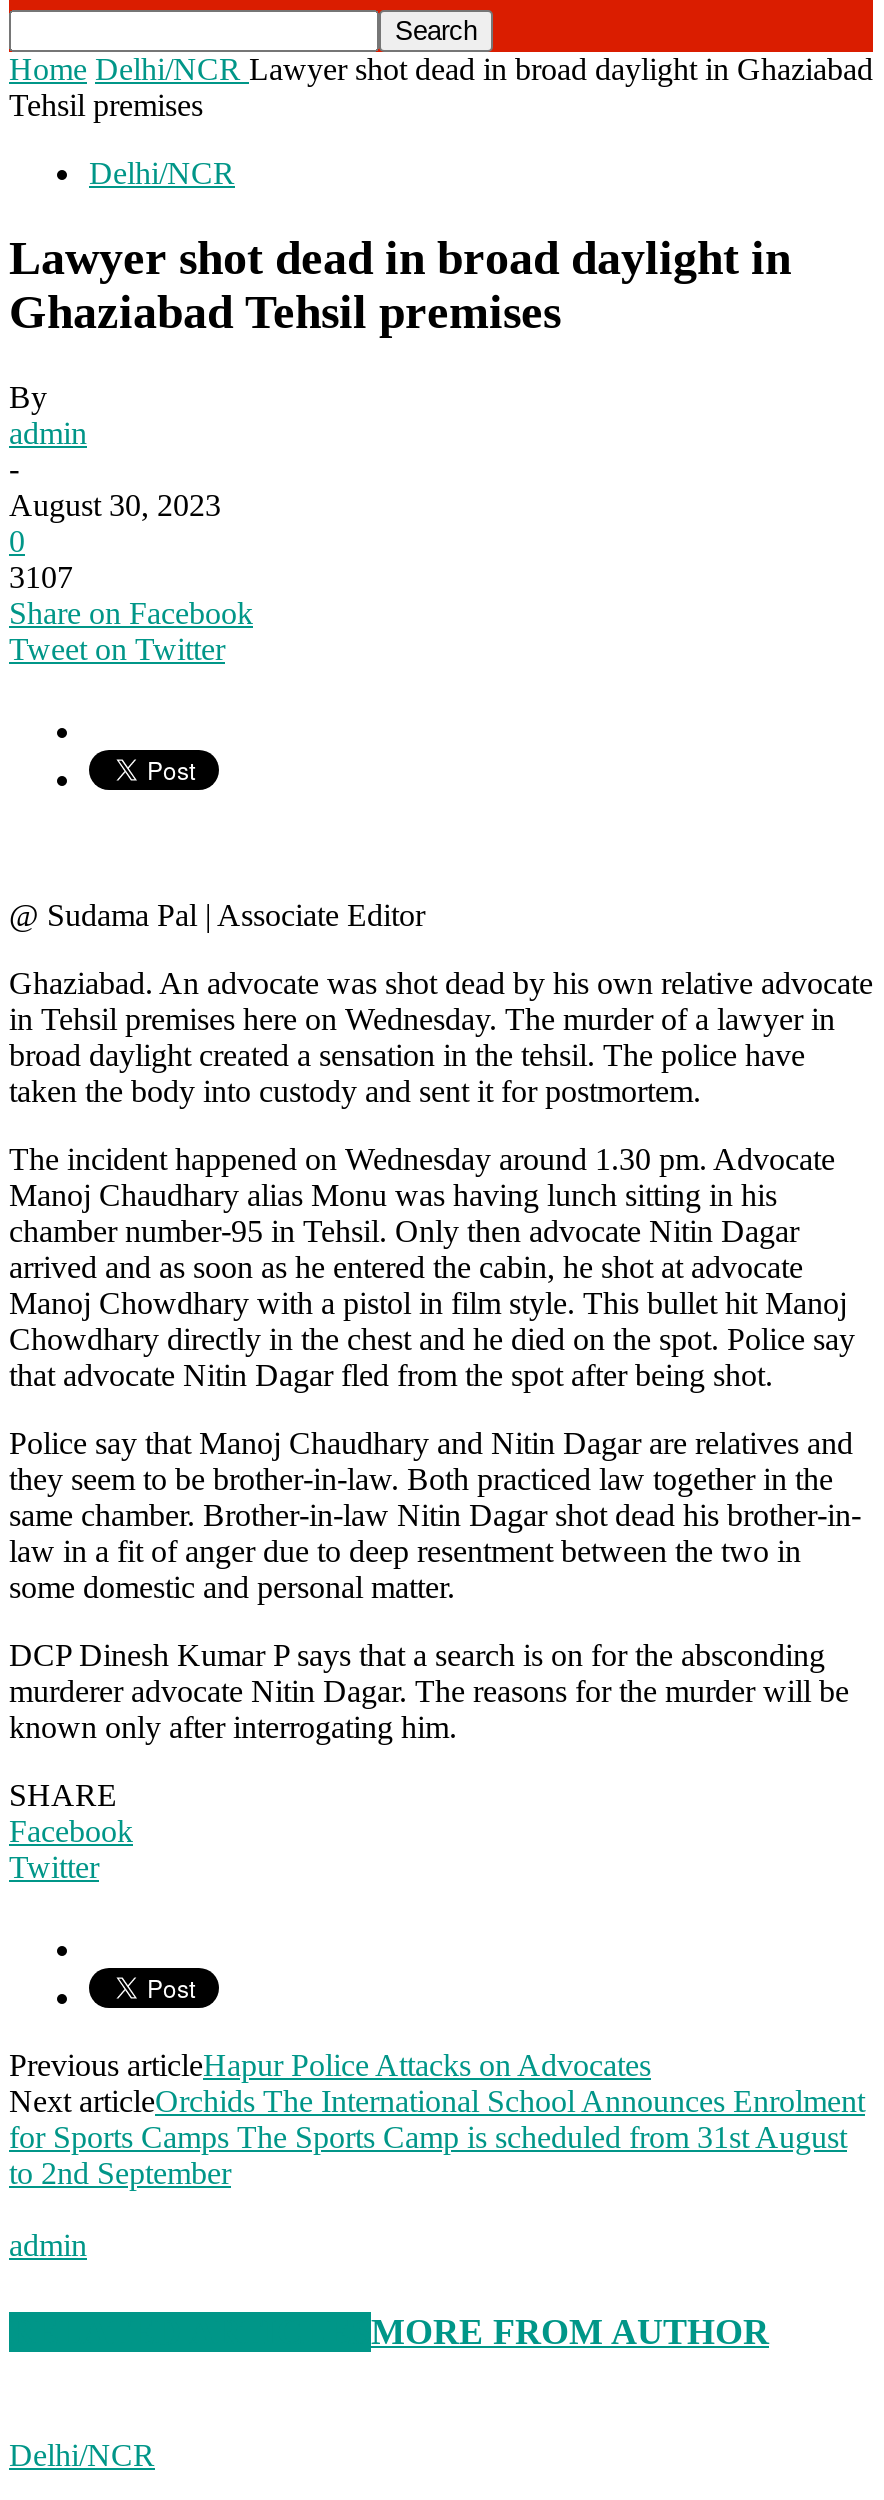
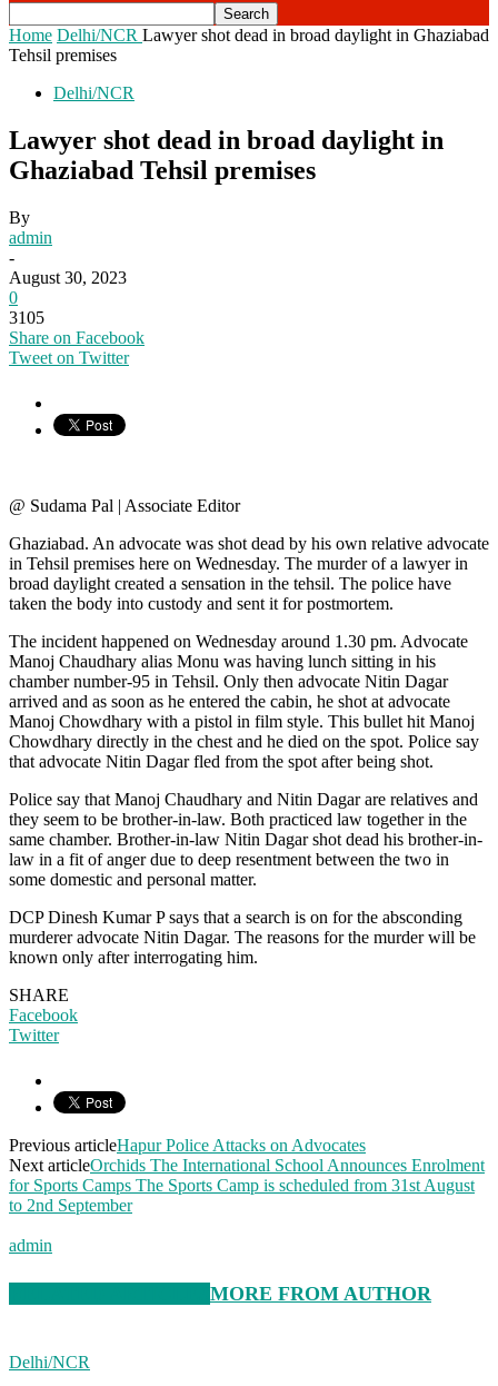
[9,560,73,594] 3107 -> [9,308,44,327] 3105

